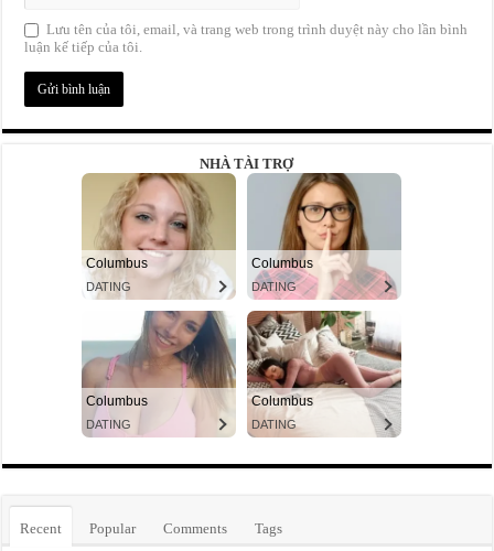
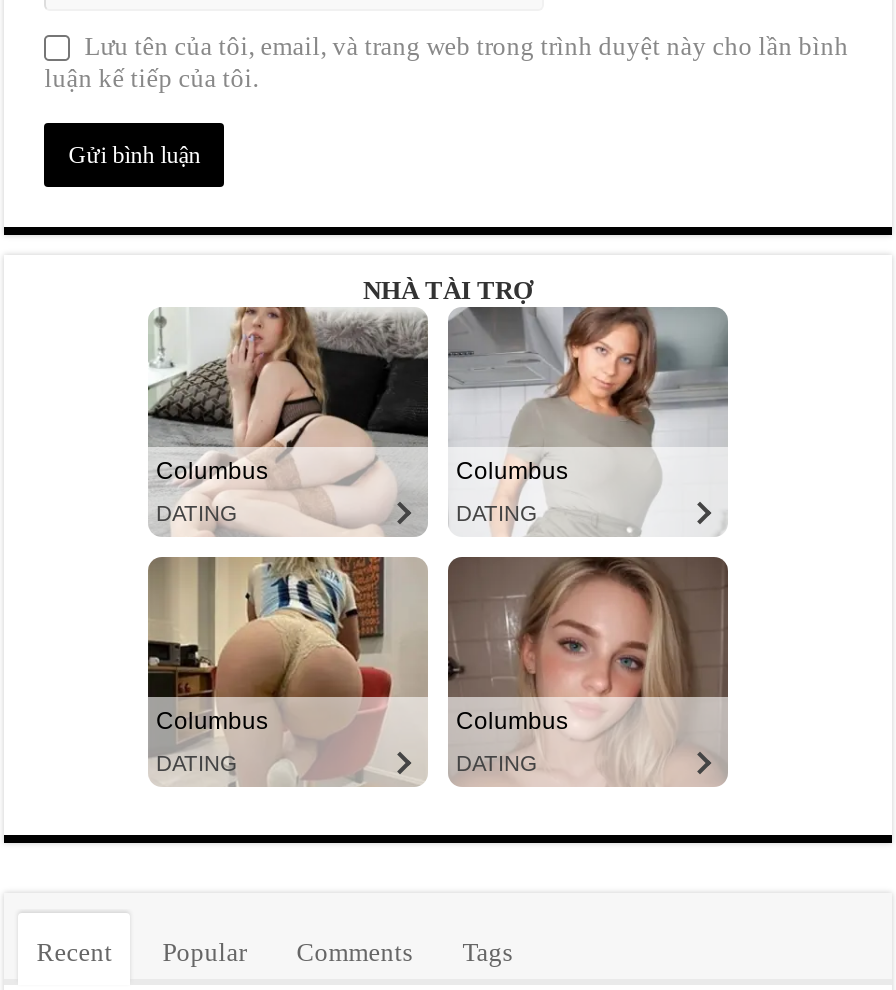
[82,172,236,299] [image] -> [148,307,430,537] [image]
[248,173,400,300] [image] -> [448,307,728,537] [image]
[80,311,235,436] [image] -> [146,555,428,787] [image]
[247,311,401,436] [image] -> [448,555,730,787] [image]

